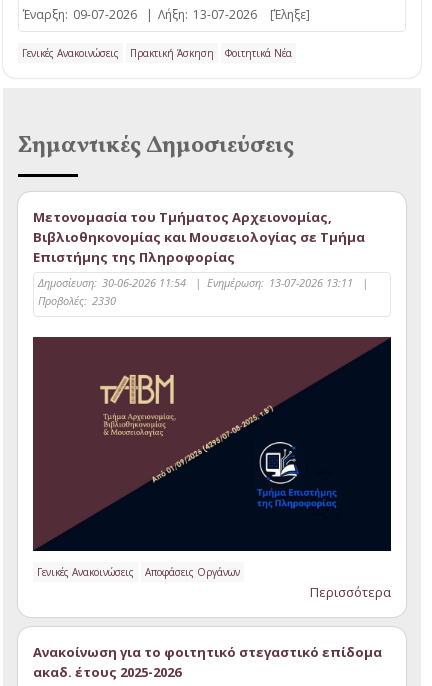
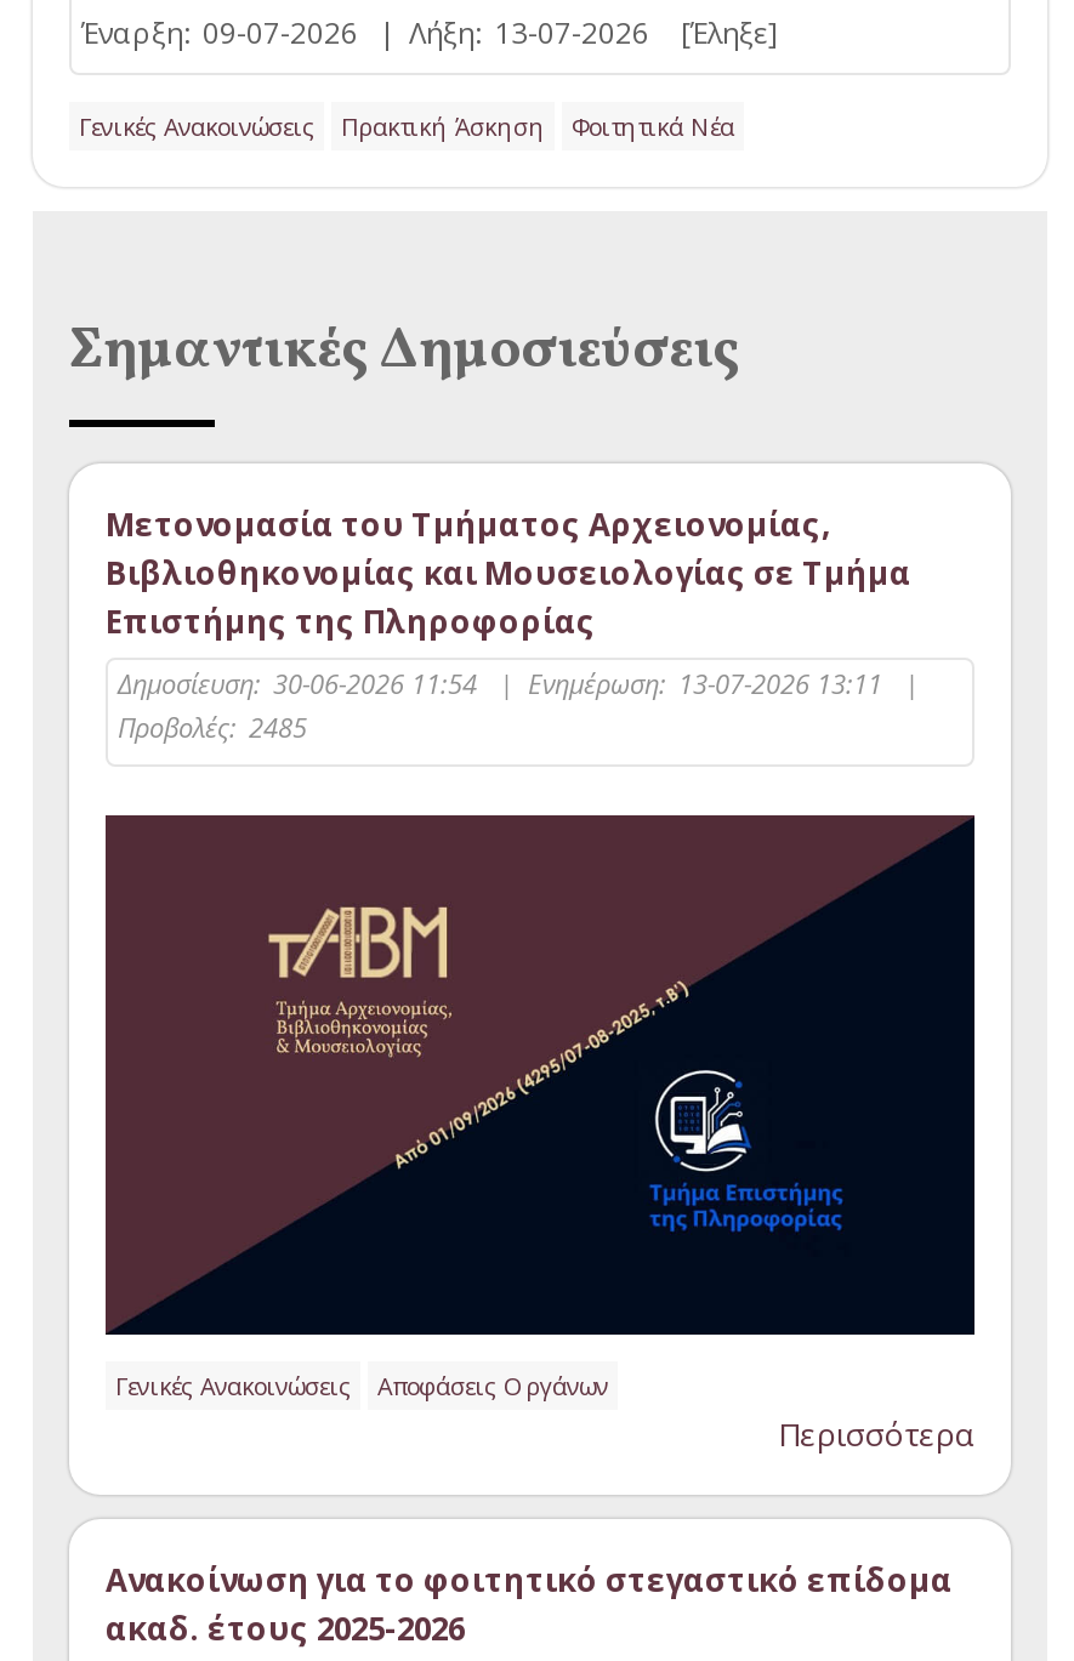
[38,293,116,308] Προβολές: 2330 -> [118,709,307,746] Προβολές: 2485

